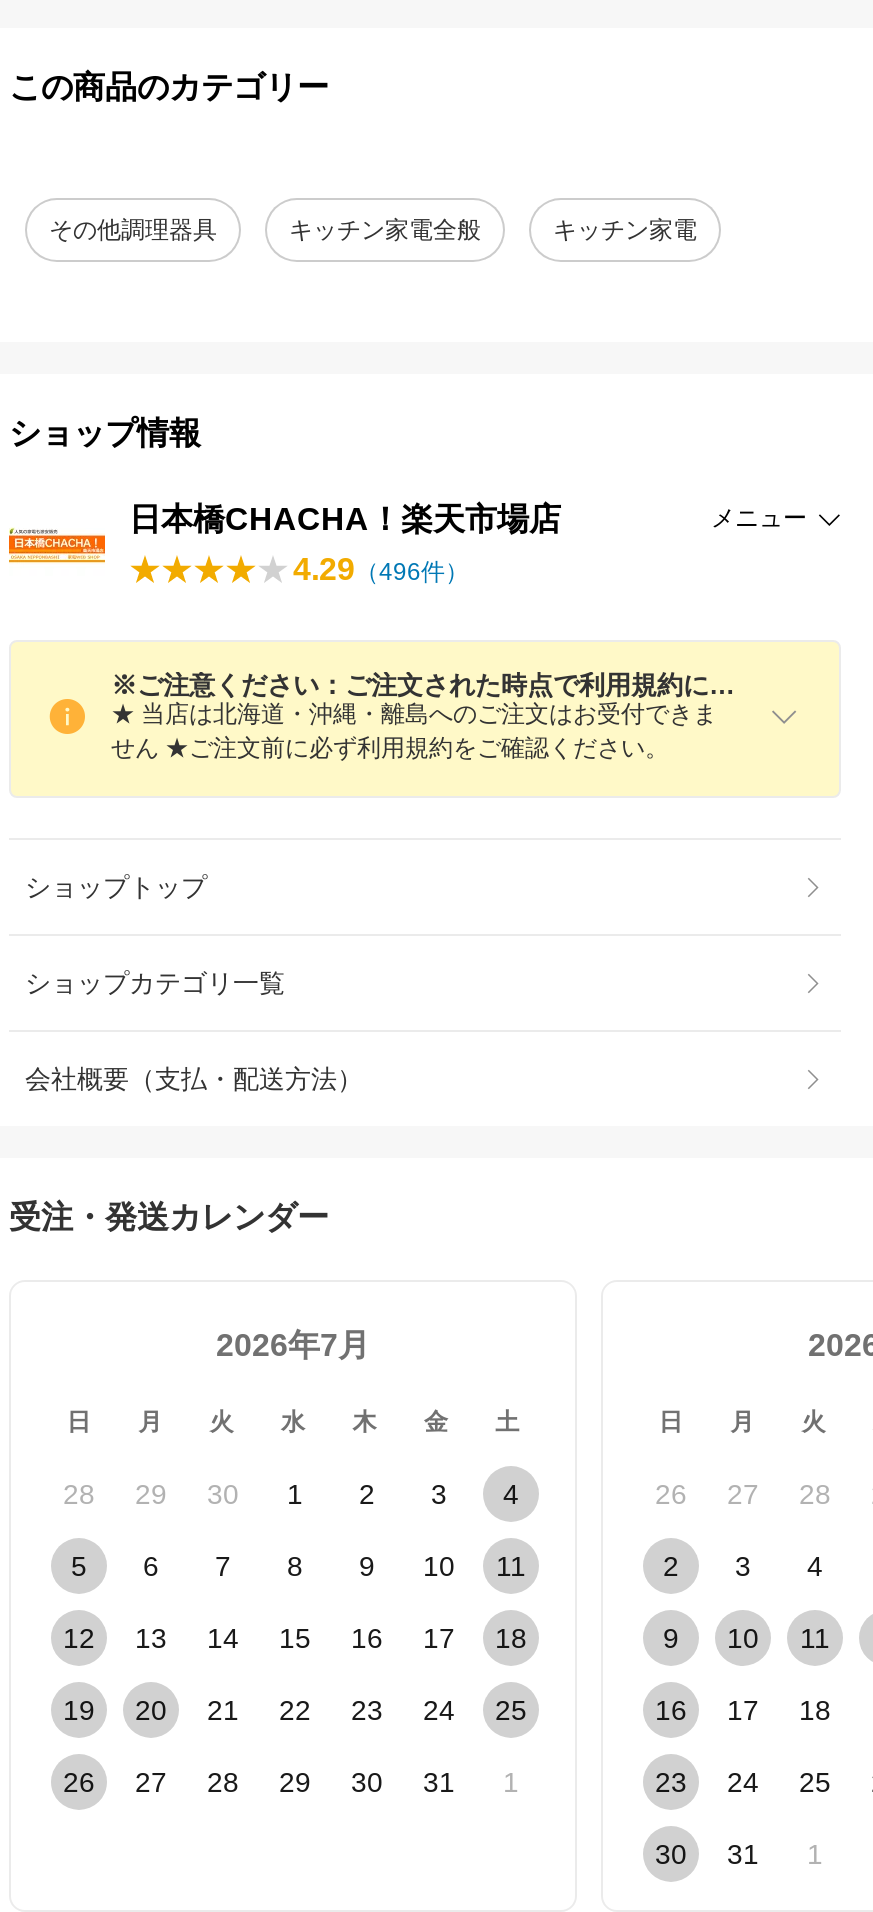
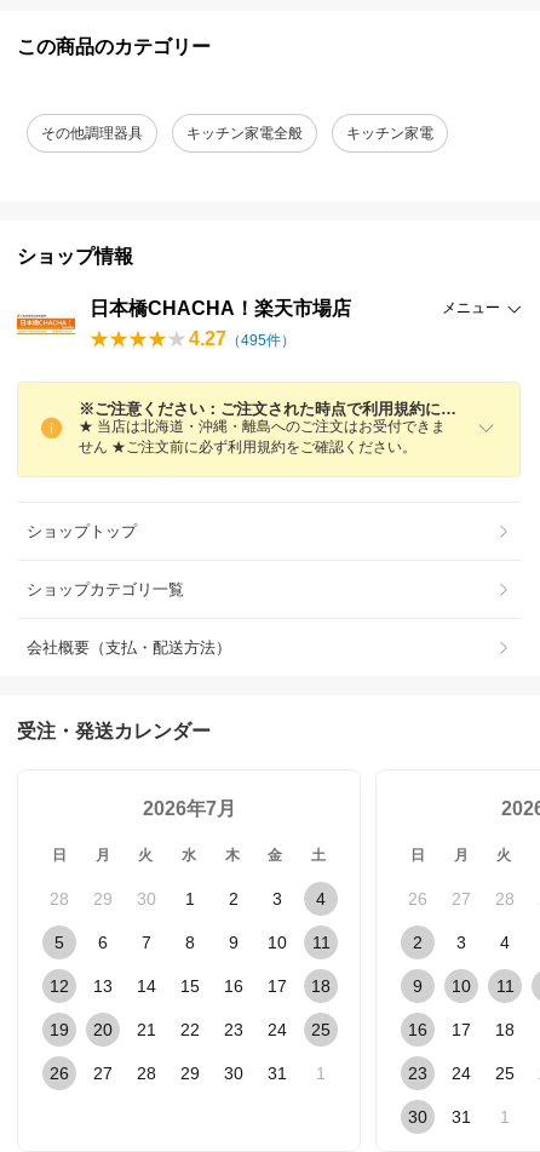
[293,552,469,586] 4.29（496件） -> [189,328,295,349] 4.27（495件）

